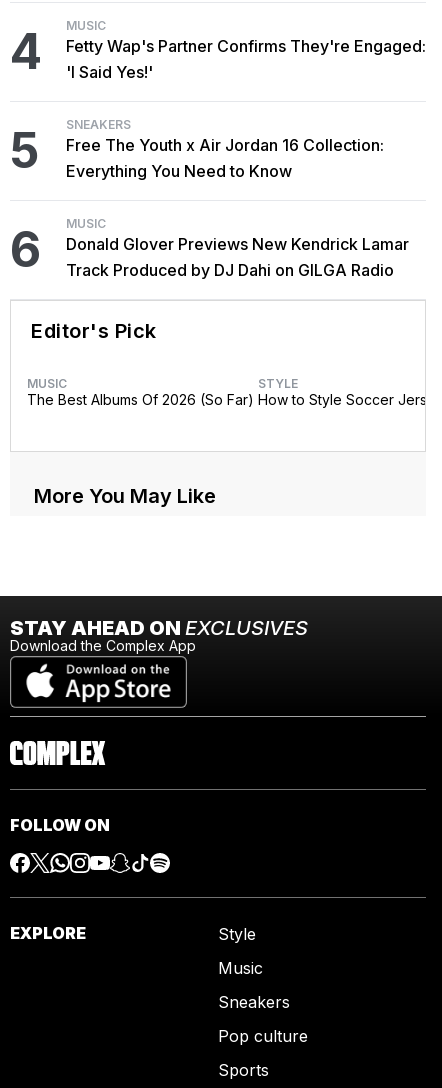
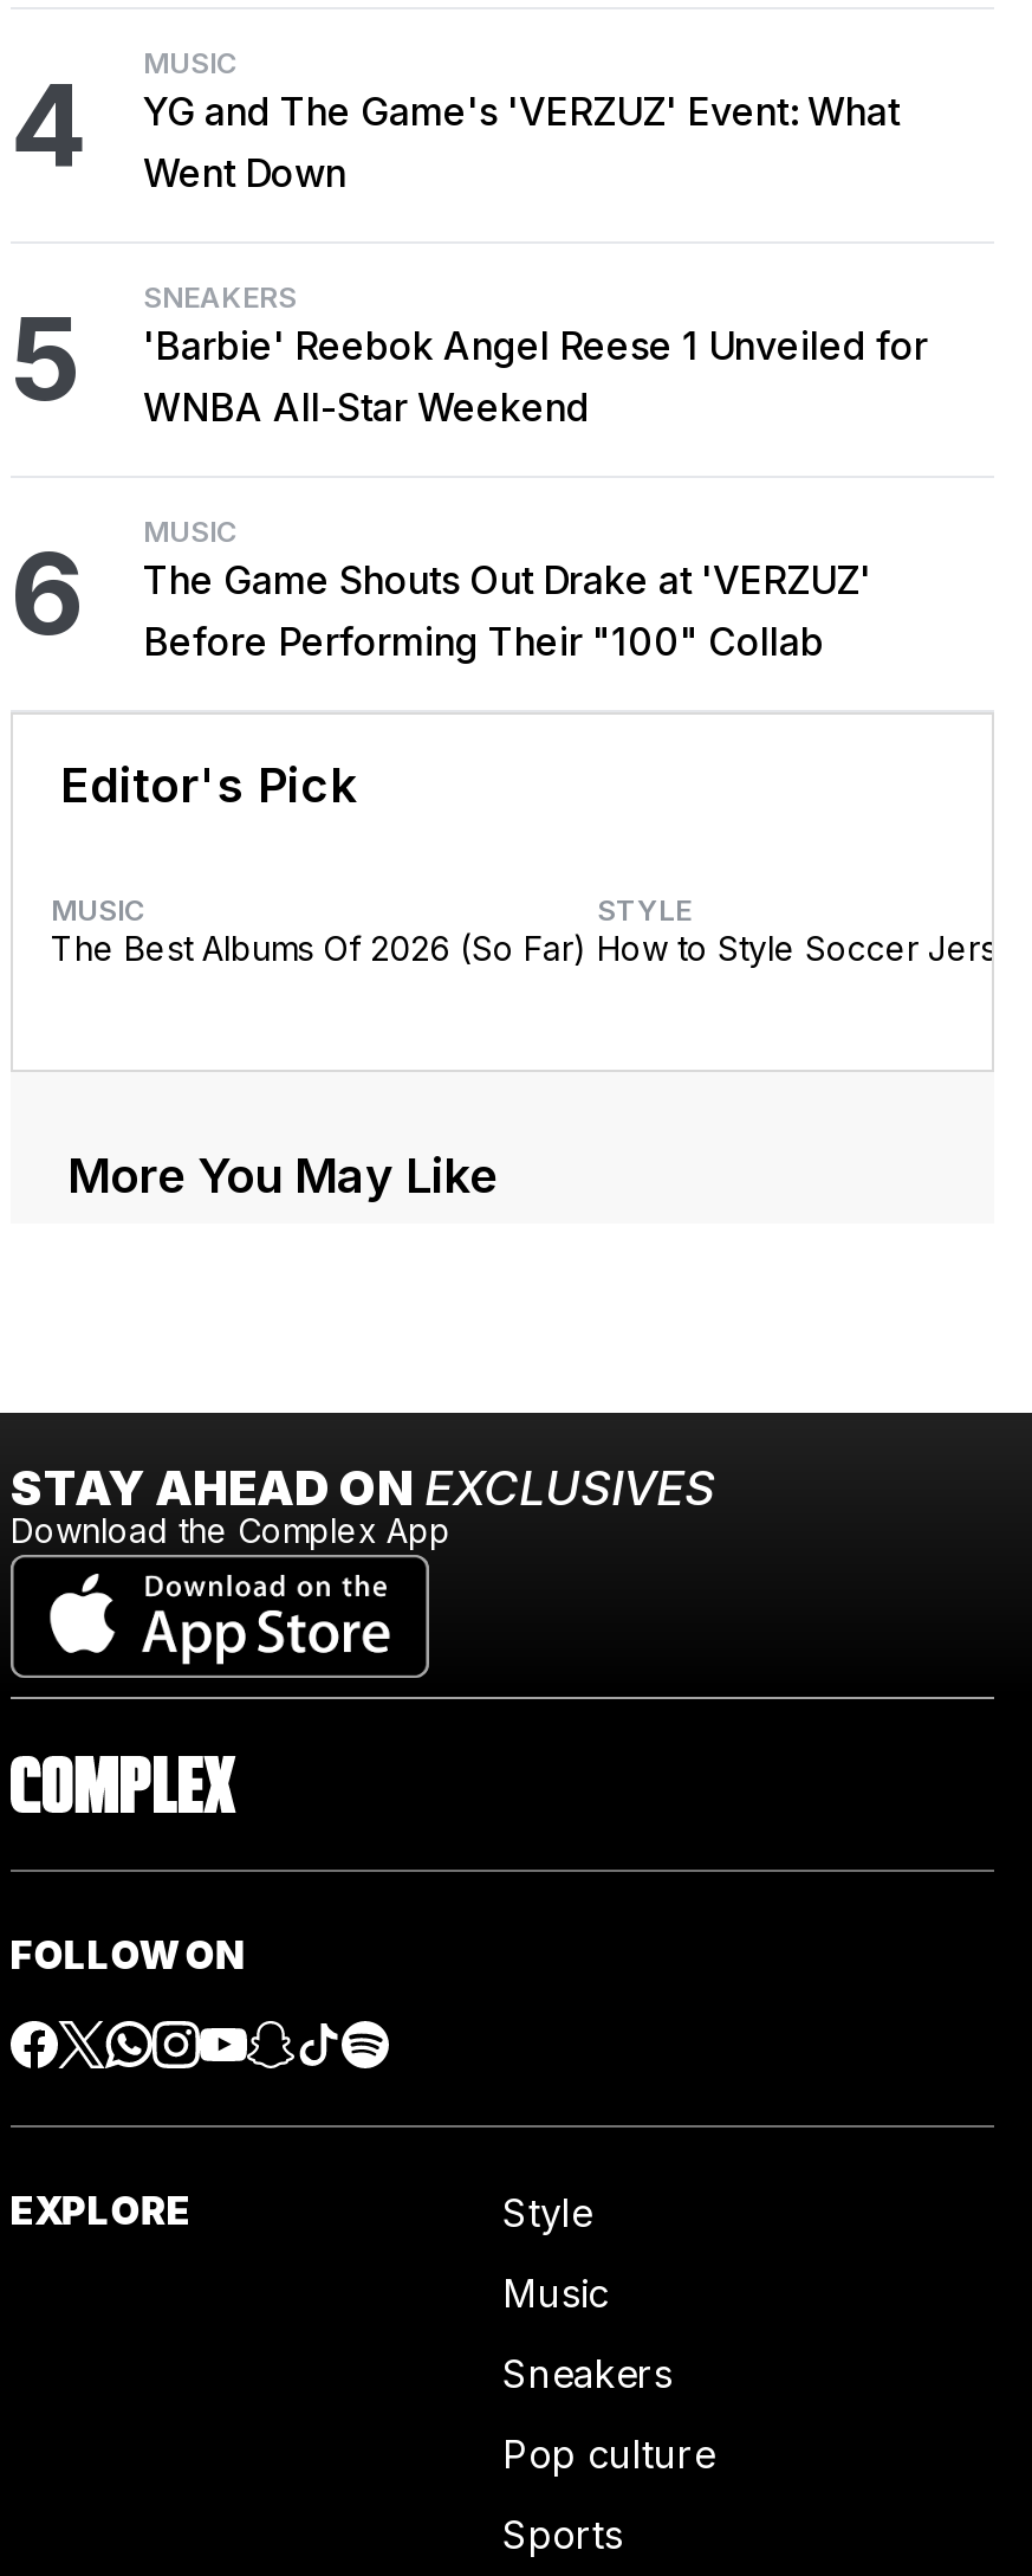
[66,36,426,82] Fetty Wap's Partner Confirms They're Engaged: | 'I Said Yes!' -> [143,88,900,197] YG and The Game's 'VERZUZ' Event: What | Went Down
[66,135,384,181] Free The Youth x Air Jordan 16 Collection: | Everything You Need to Know -> [143,322,928,431] 'Barbie' Reebok Angel Reese 1 Unveiled for | WNBA All-Star Weekend
[66,234,409,280] Donald Glover Previews New Kendrick Lamar | Track Produced by DJ Dahi on GILGA Radio -> [143,557,871,665] The Game Shouts Out Drake at 'VERZUZ' | Before Performing Their "100" Collab

